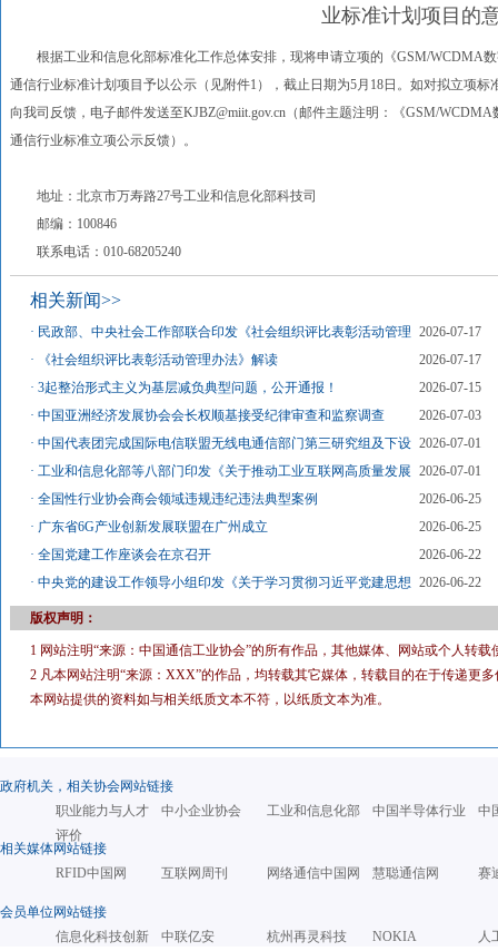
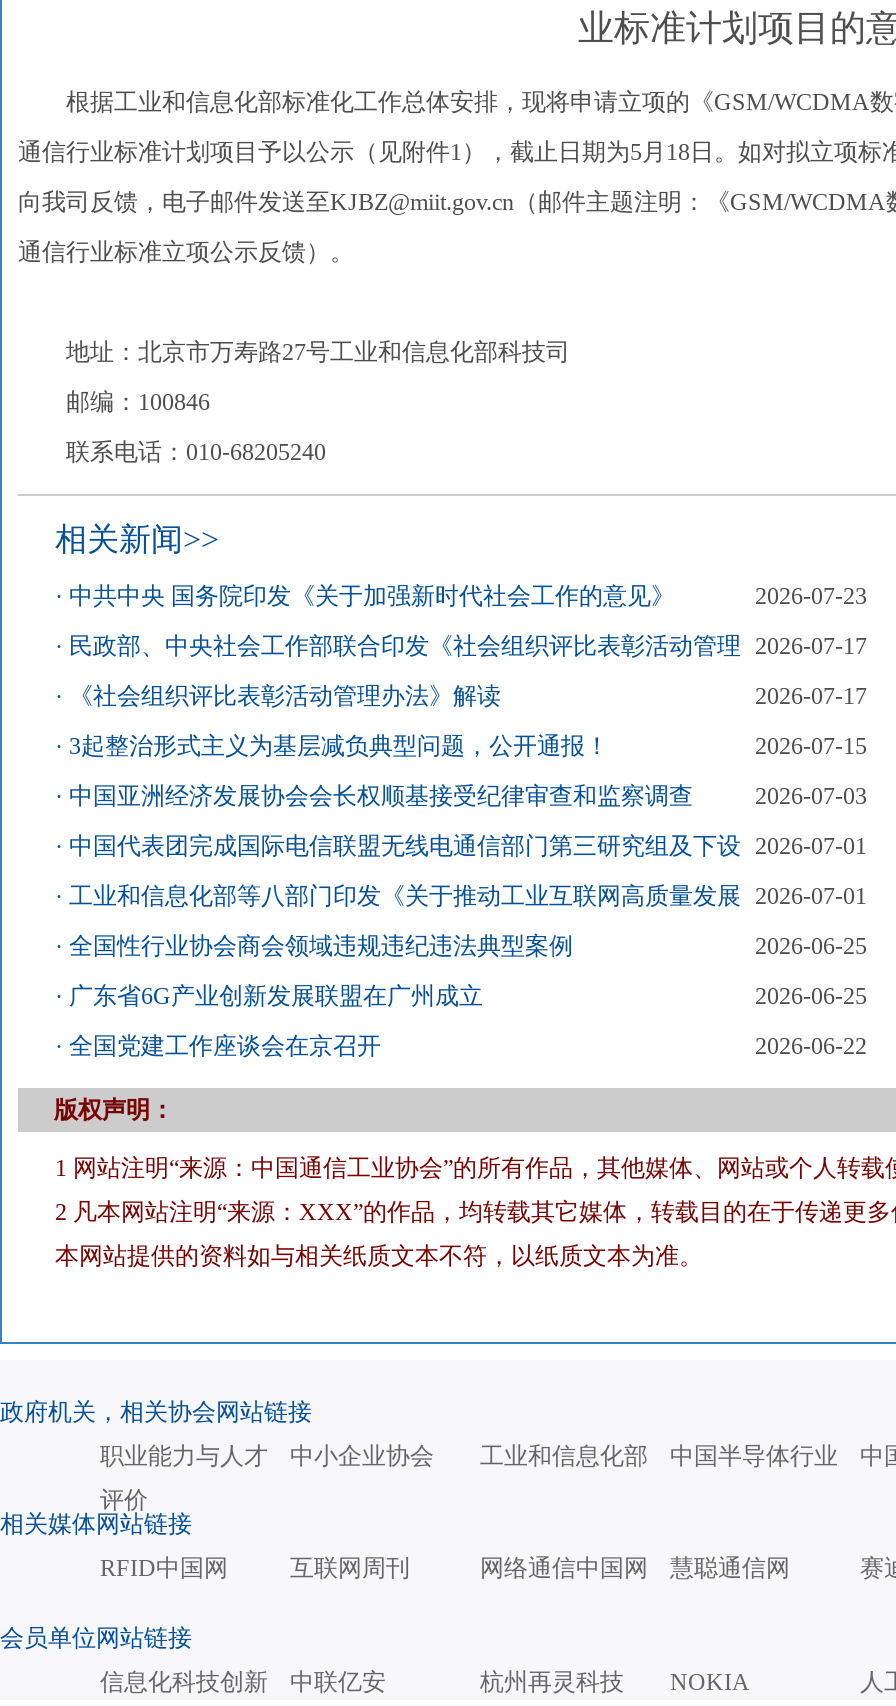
none -> [55,582,867,610] ·中共中央 国务院印发《关于加强新时代社会工作的意见》 | 2026-07-23
moved [31,324,482,562] -> [55,632,867,1060]: ·民政部、中央社会工作部联合印发《社会组织评比表彰活动管理 2026-07-17 | ·《社会组织评比表彰活动管理办法》解读 | 2026-07-17 | ... | ·全国党建工作座谈会在京召开 | 2026-06-22
[31,575,482,590] ·中央党的建设工作领导小组印发《关于学习贯彻习近平党建思想 2026-06-22 -> none

